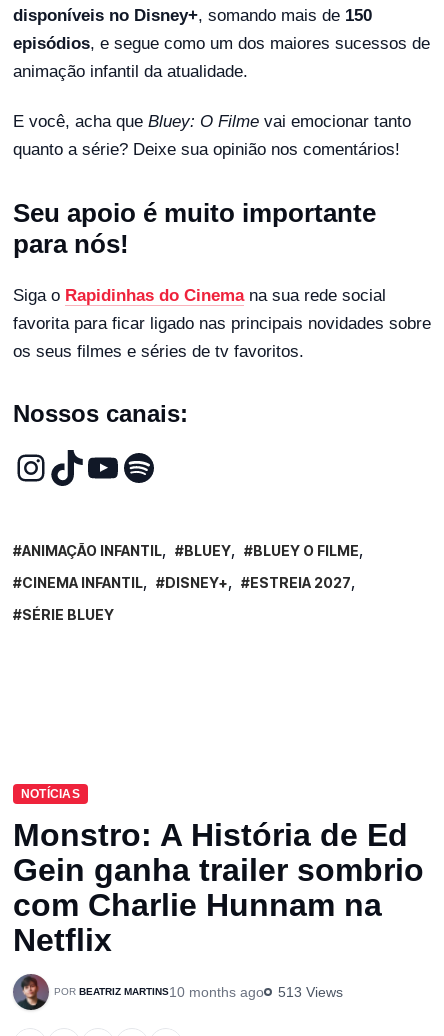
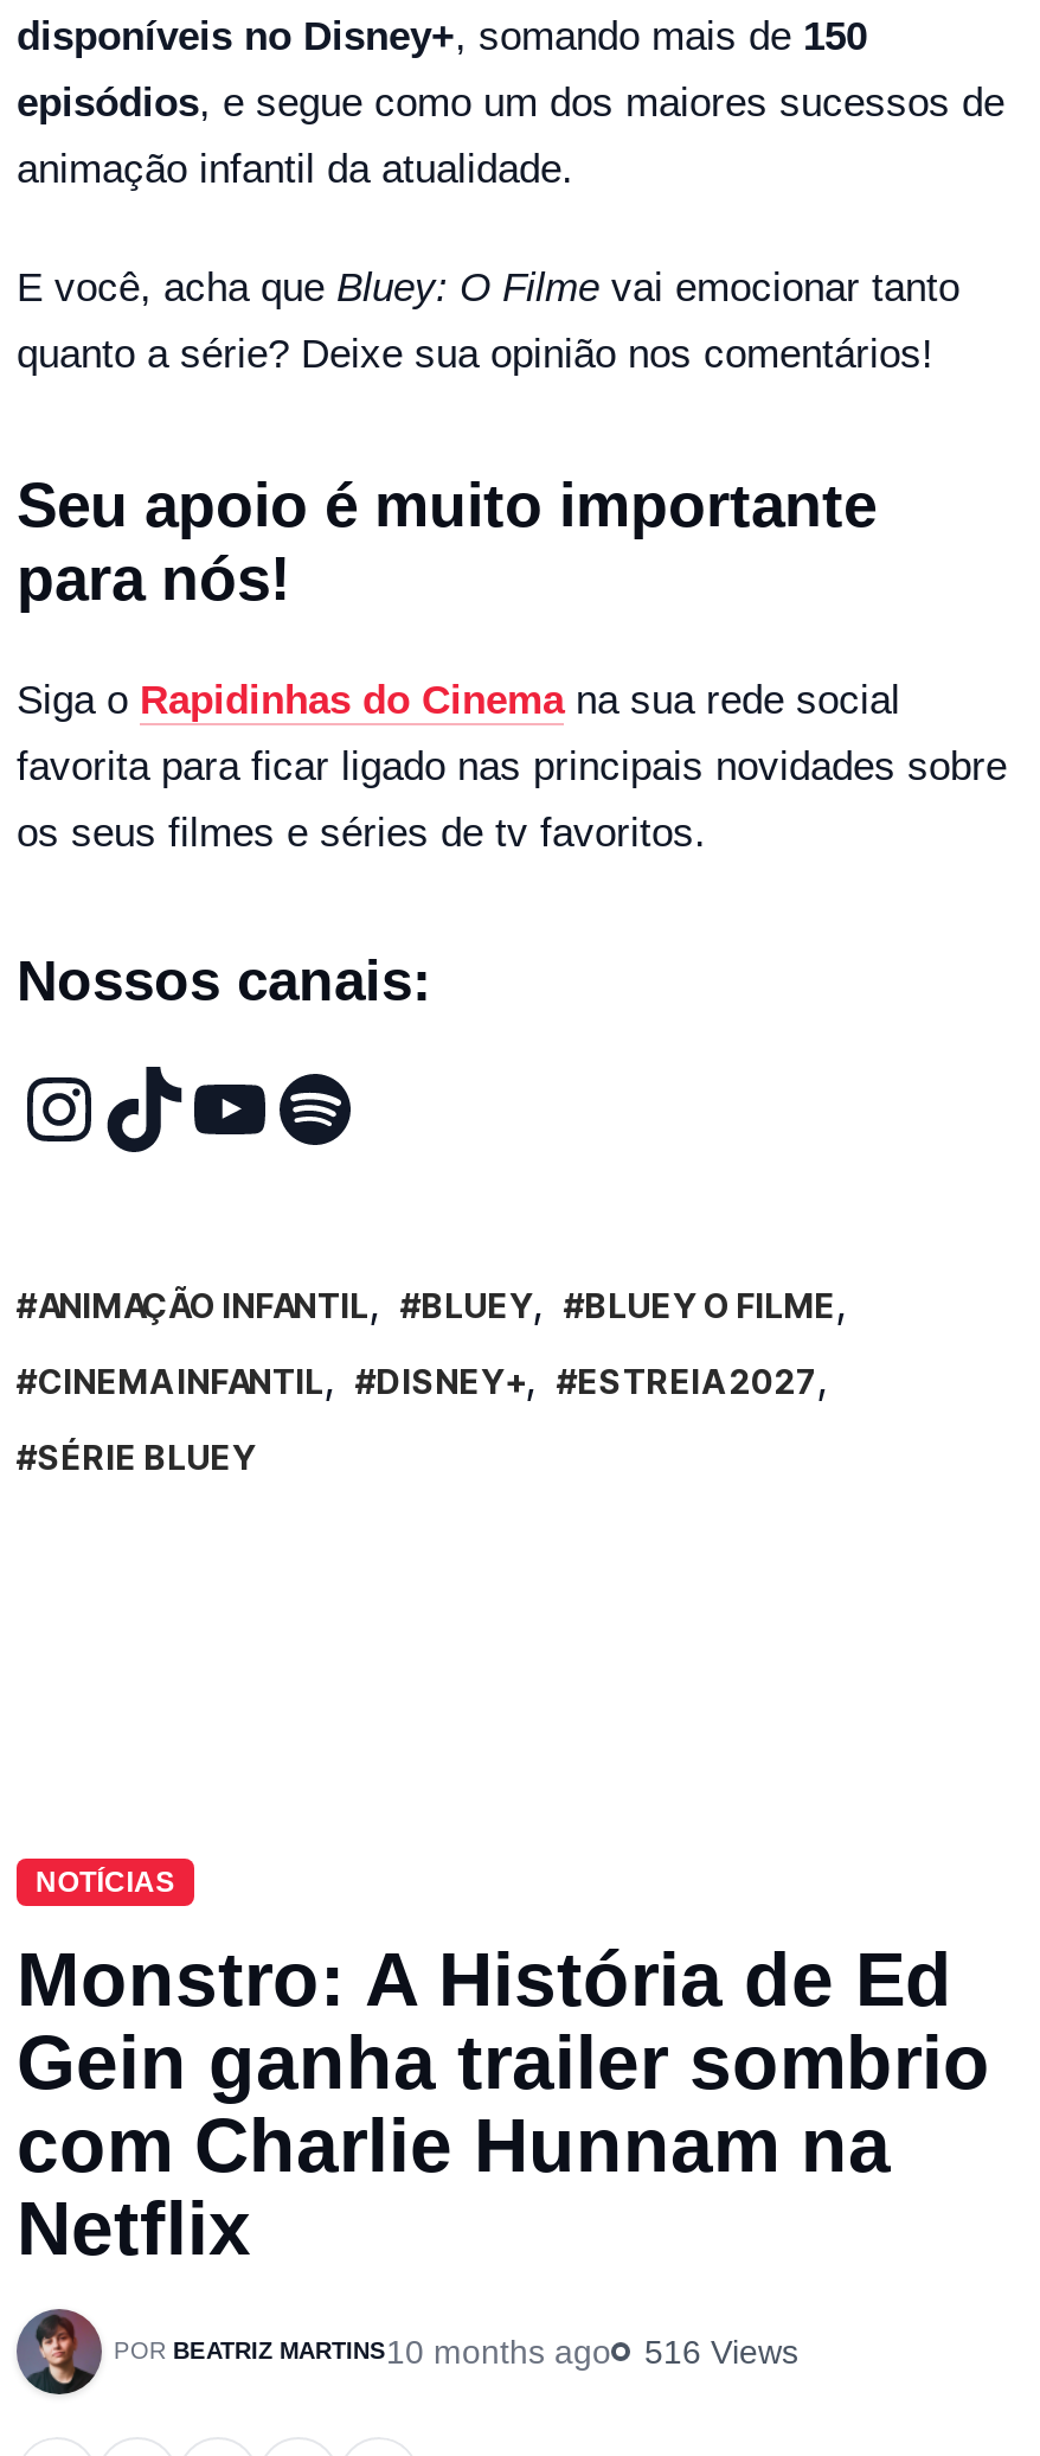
[79,984,343,1000] BEATRIZ MARTINS 10 months ago 513 Views -> [173,2332,798,2370] BEATRIZ MARTINS 10 months ago 516 Views

